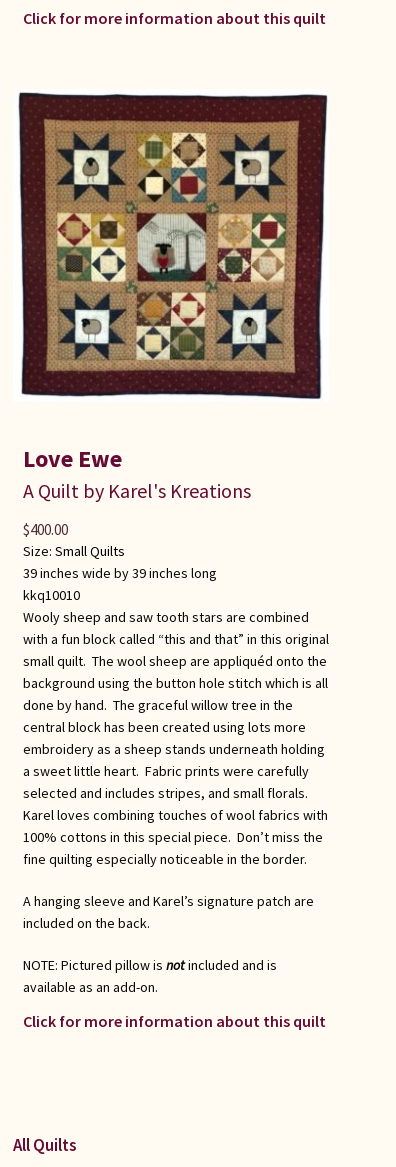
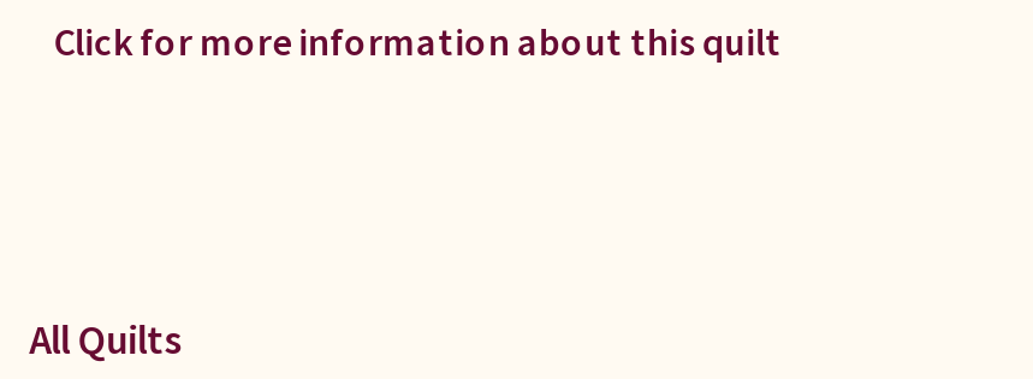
[18,91,328,400] [image] -> none
[23,443,329,1031] Love Ewe | A Quilt by Karel's Kreations | Size: Small Quilts | 39 inches wide by 39 inches long | kkq10010 | Wooly sheep and saw tooth stars are combined | with a fun block called “this and that” in this original | small quilt. The wool sheep are appliquéd onto the | background using the button hole stitch which is all | done by hand. The graceful willow tree in the | central block has been created using lots more | embroidery as a sheep stands underneath holding | a sweet little heart. Fabric prints were carefully | selected and includes stripes, and small florals. | Karel loves combining touches of wool fabrics with | 100% cottons in this special piece. Don’t miss the | fine quilting especially noticeable in the border. | A hanging sleeve and Karel’s signature patch are | included on the back. | NOTE: Pictured pillow is not included and is | available as an add-on. | Click for more information about this quilt -> none
[23,520,68,539] $400.00 -> none

